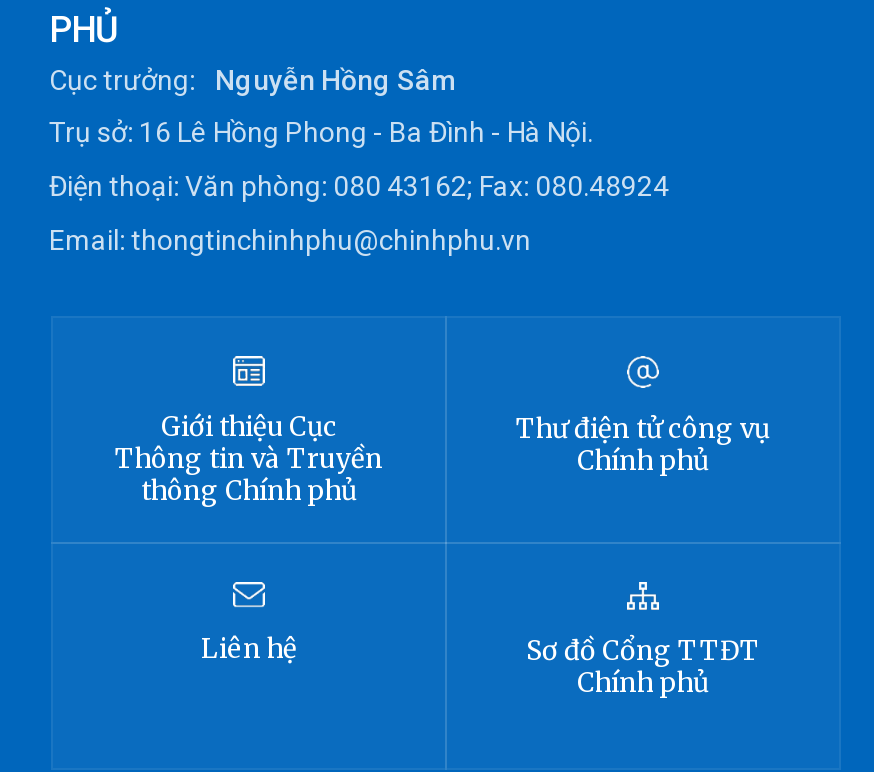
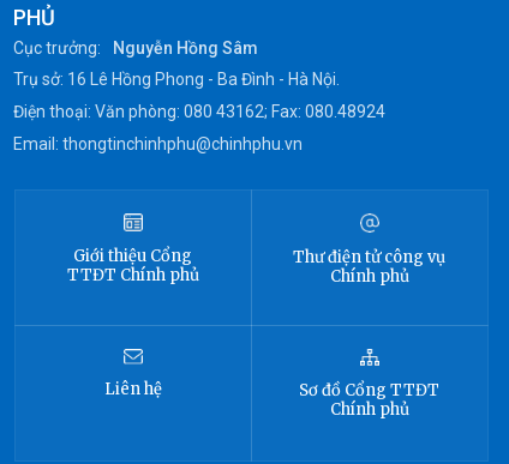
[115,410,383,508] Giới thiệu Cục | Thông tin và Truyền | thông Chính phủ -> [67,246,199,285] Giới thiệu Cổng | TTĐT Chính phủ

